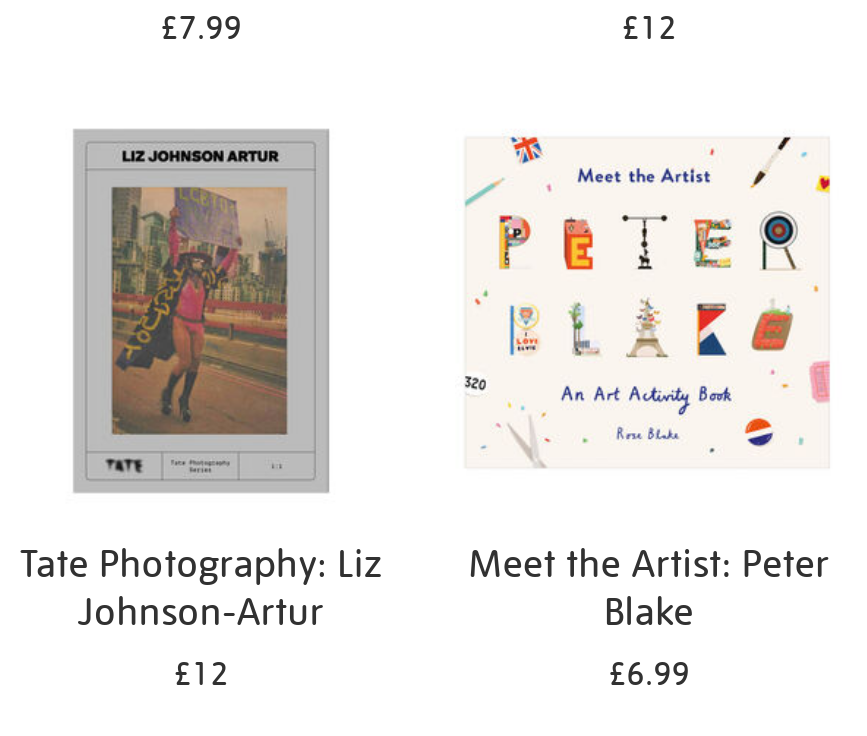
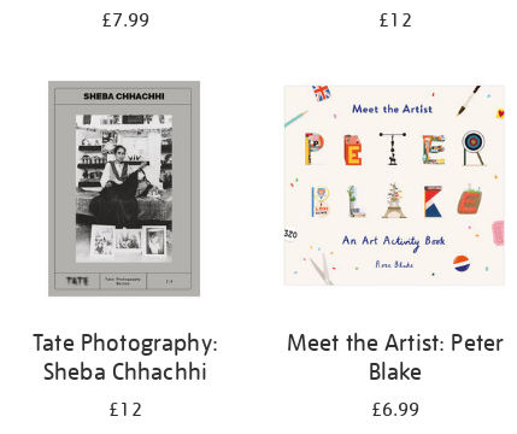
[20,131,382,635] [image] | Tate Photography: Liz | Johnson-Artur -> [33,84,218,386] [image] | Tate Photography: | Sheba Chhachhi

